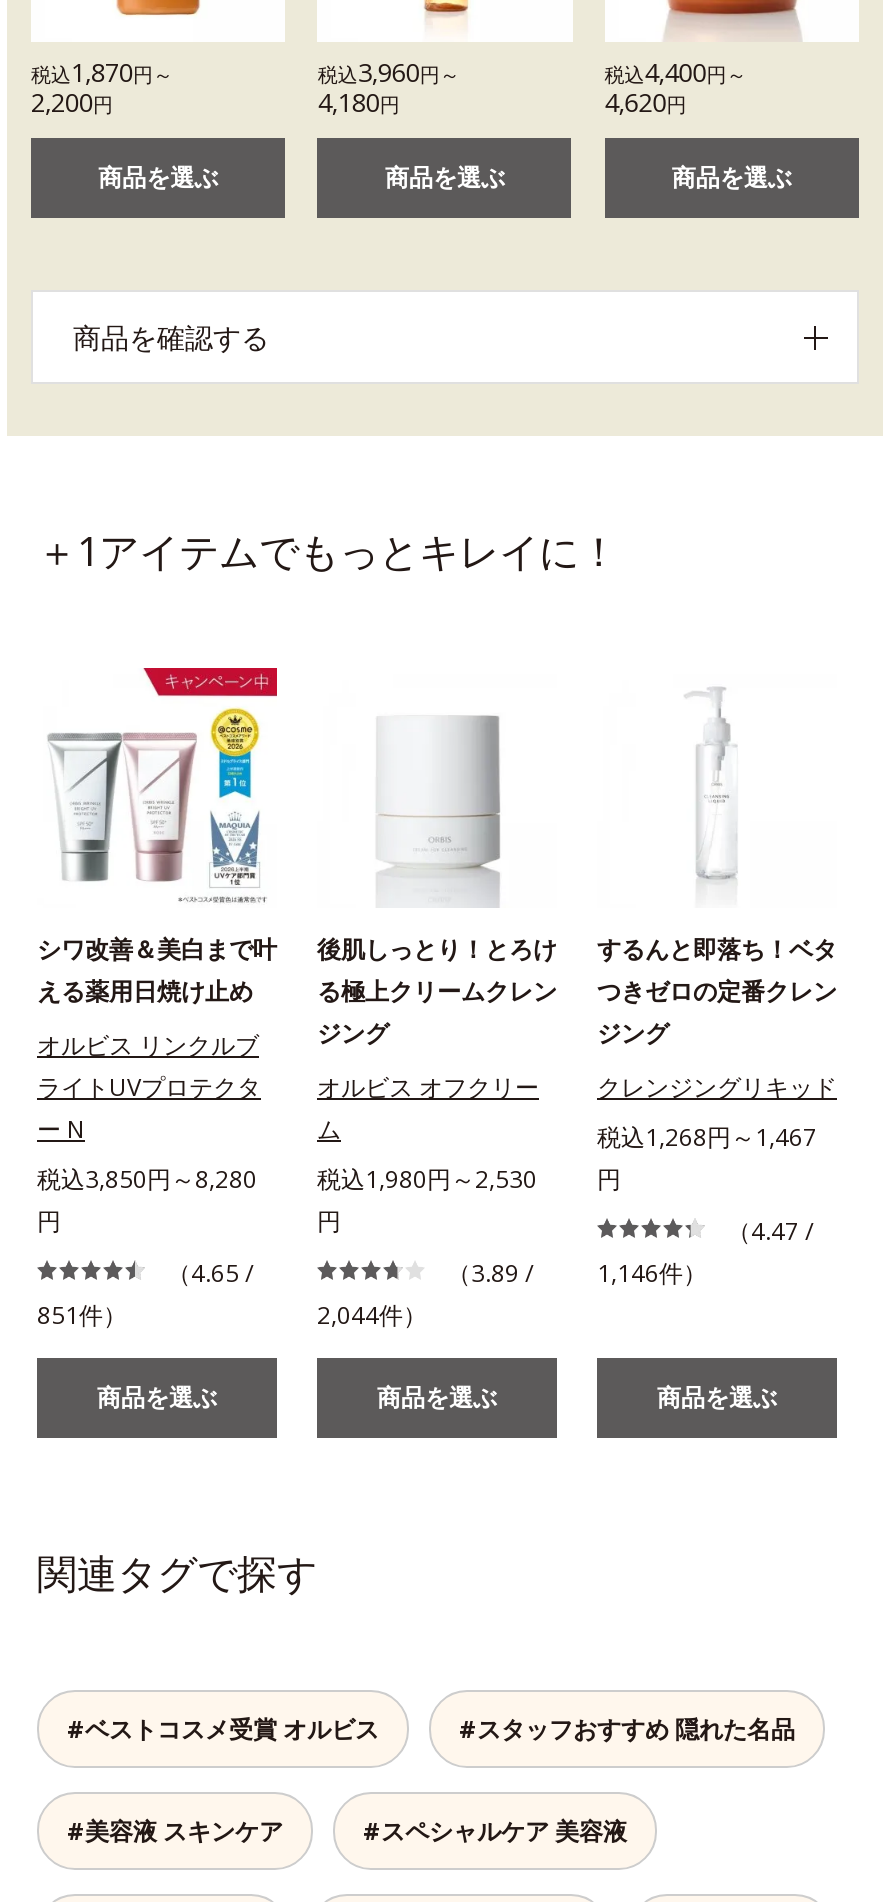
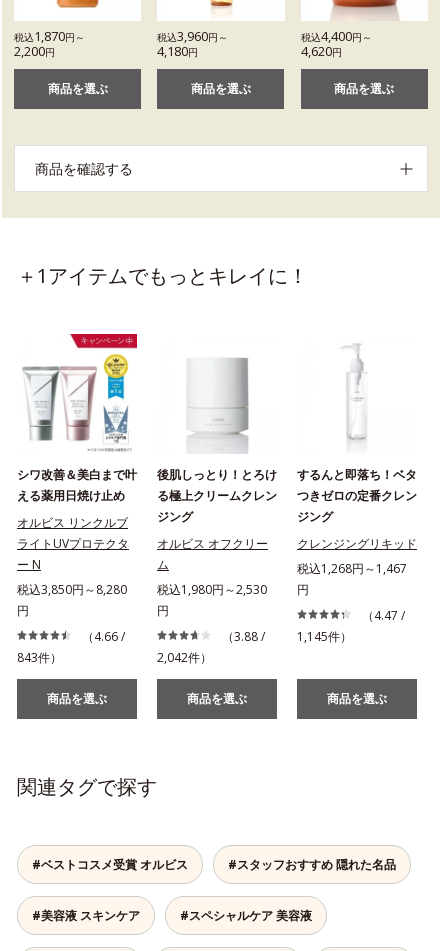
[167,1257,253,1291] （4.65 / -> [82,628,125,645] （4.66 /
[447,1257,533,1291] （3.89 / -> [222,628,265,645] （3.88 /
[597,1257,707,1291] 1,146件） -> [297,628,352,645] 1,145件）
[37,1299,127,1333] 851件） -> [17,649,62,666] 843件）
[317,1299,427,1333] 2,044件） -> [157,649,212,666] 2,042件）

